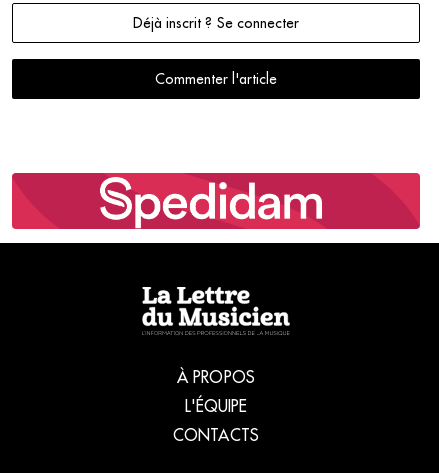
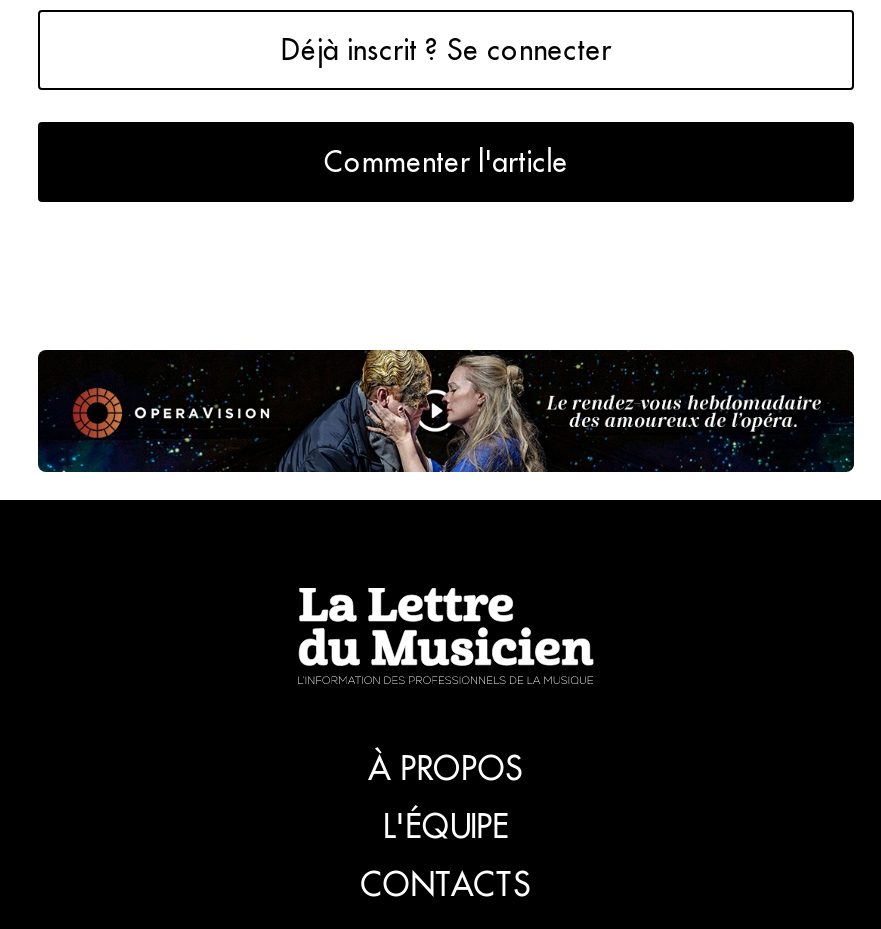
[11,172,421,230] [image] -> [36,348,856,474] [image]

